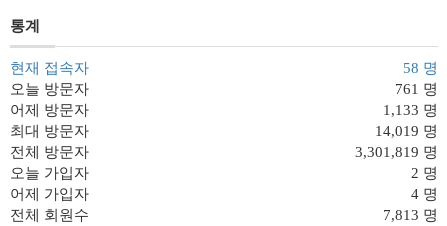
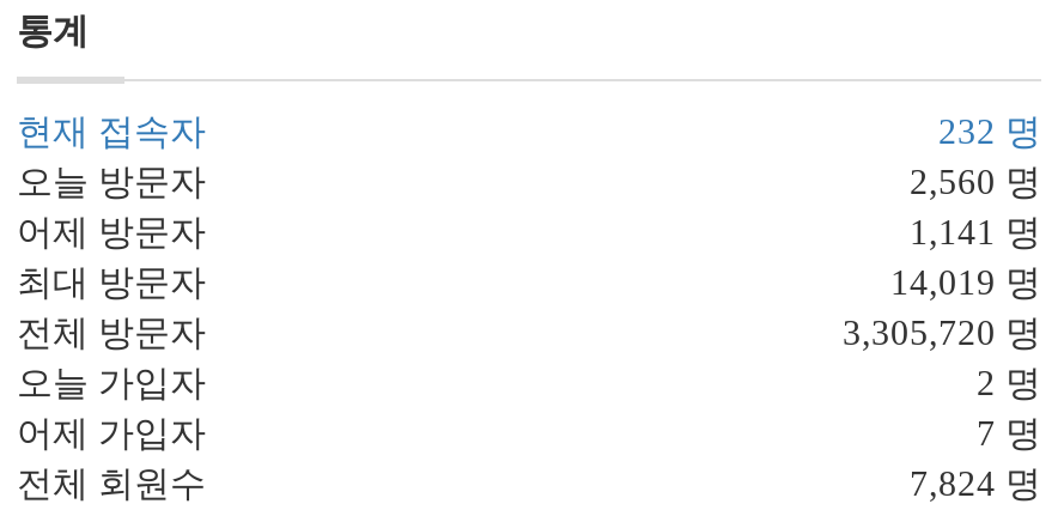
[403,60,438,76] 58 명 -> [938,113,1041,151] 232 명
[395,81,438,97] 761 명 -> [910,163,1041,201] 2,560 명
[383,102,438,118] 1,133 명 -> [910,213,1041,251] 1,141 명
[355,144,438,160] 3,301,819 명 -> [843,314,1041,352] 3,305,720 명
[411,186,438,202] 4 명 -> [977,414,1041,453] 7 명
[383,207,438,223] 7,813 명 -> [910,465,1041,503] 7,824 명

